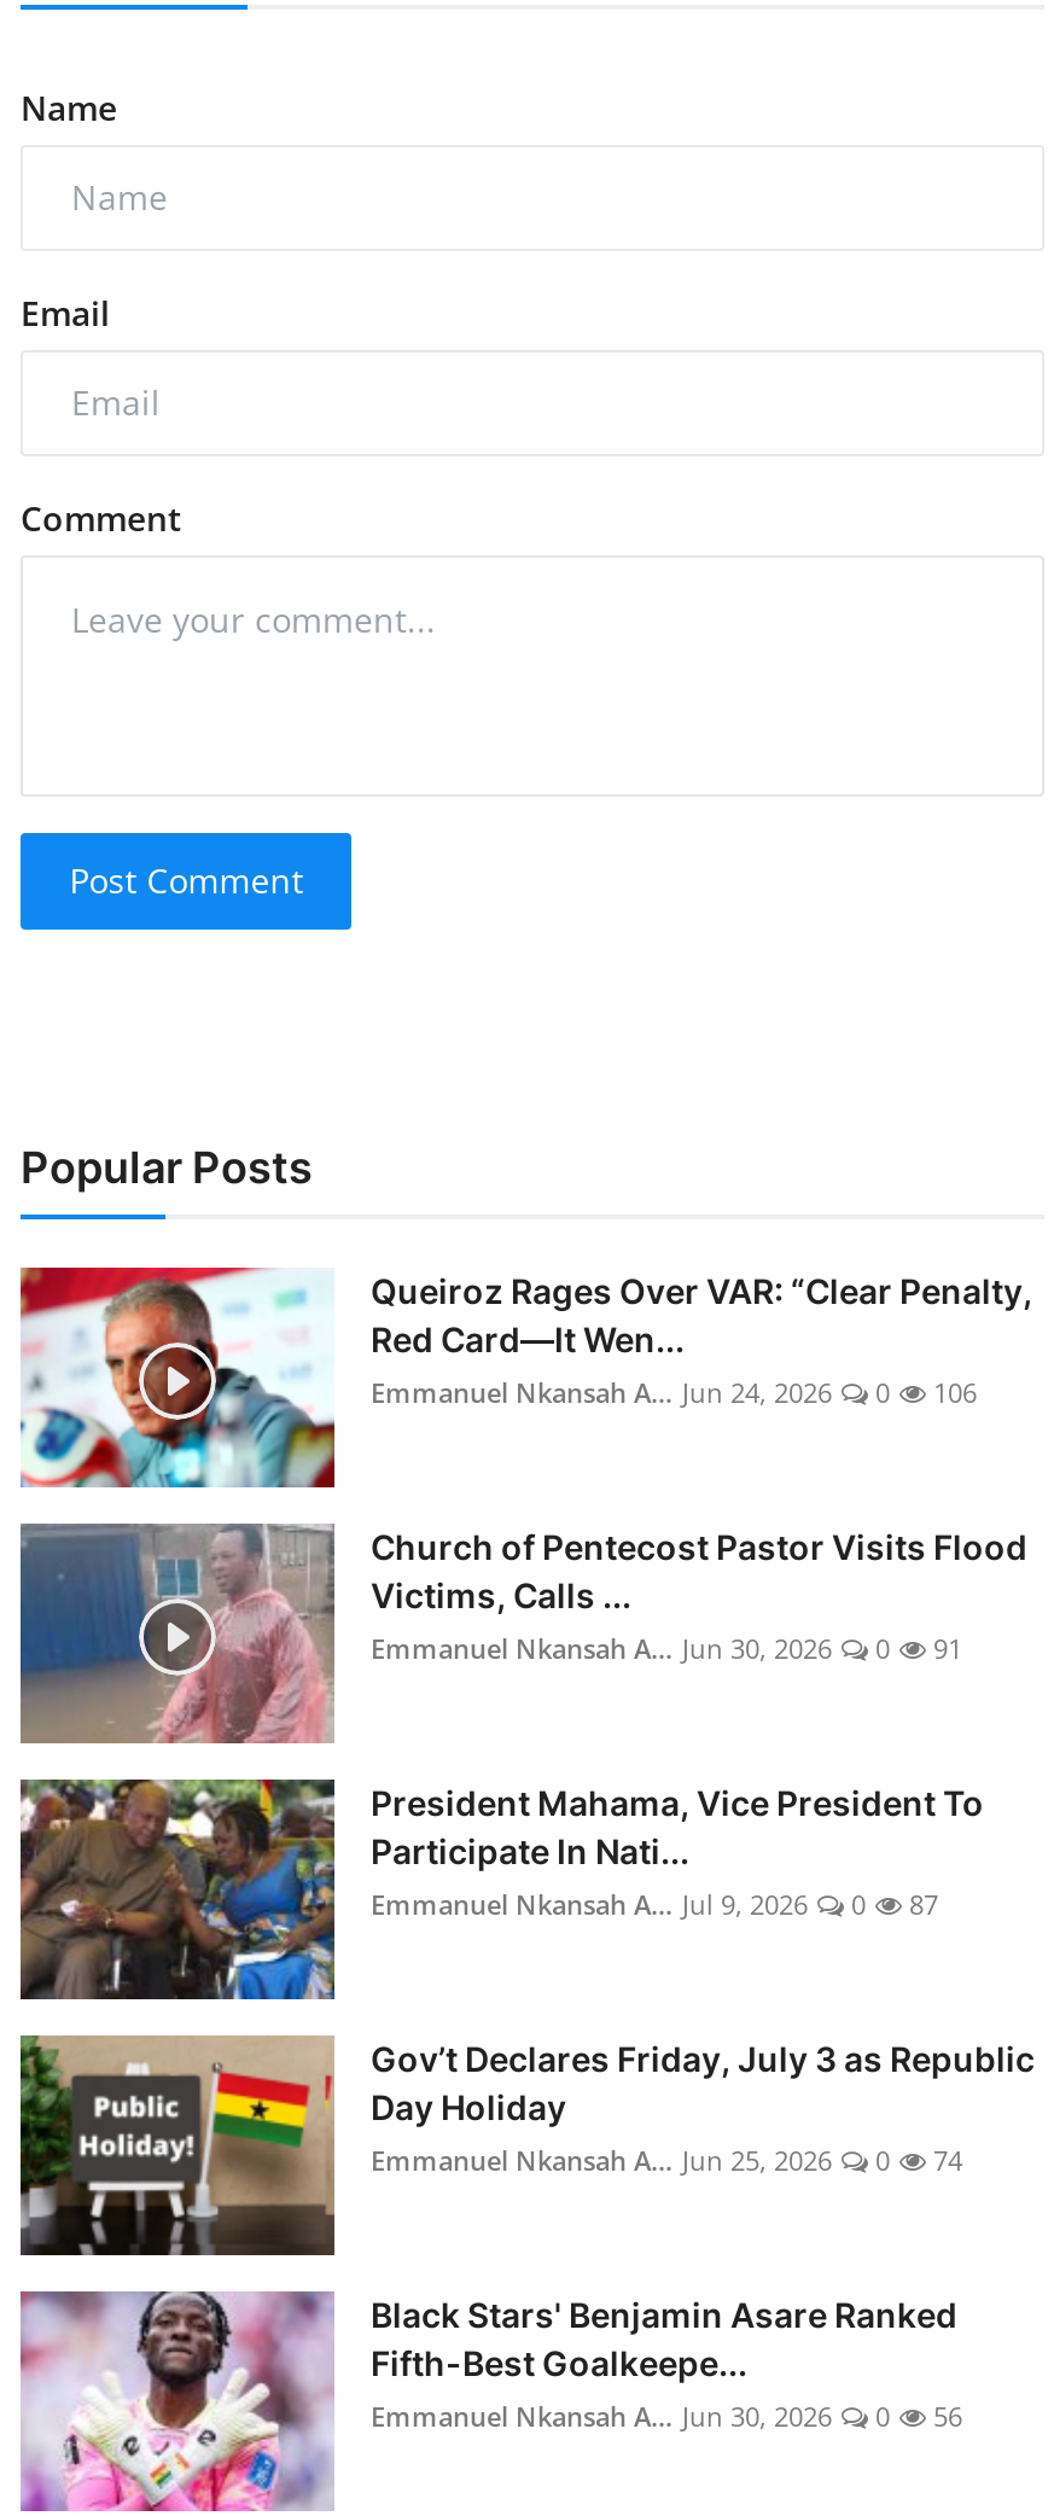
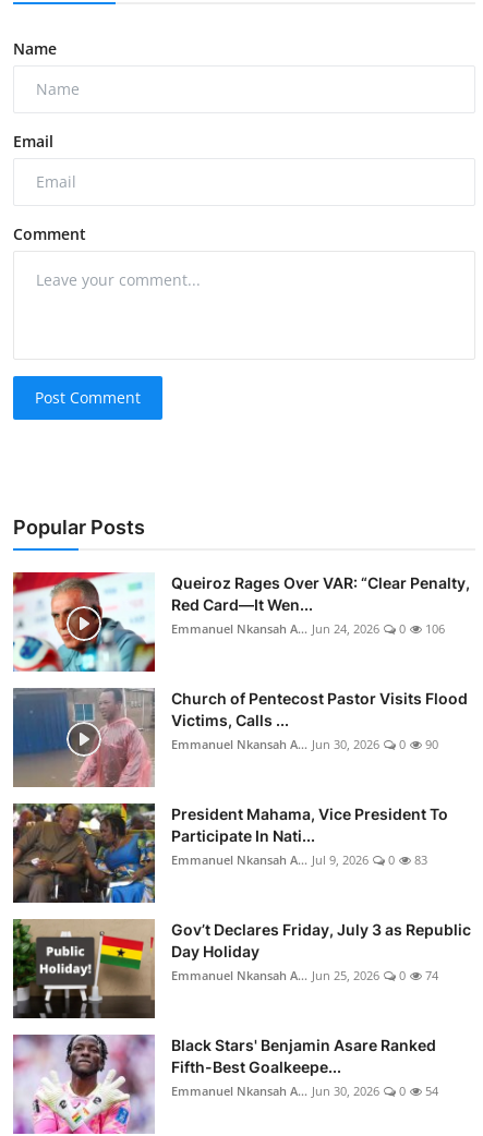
[371,1630,962,1666] Emmanuel Nkansah A... Jun 30, 2026 0 91 -> [171,736,438,752] Emmanuel Nkansah A... Jun 30, 2026 0 90
[371,1886,938,1922] Emmanuel Nkansah A... Jul 9, 2026 0 87 -> [171,851,427,868] Emmanuel Nkansah A... Jul 9, 2026 0 83
[371,2398,962,2434] Emmanuel Nkansah A... Jun 30, 2026 0 56 -> [171,1083,438,1099] Emmanuel Nkansah A... Jun 30, 2026 0 54

